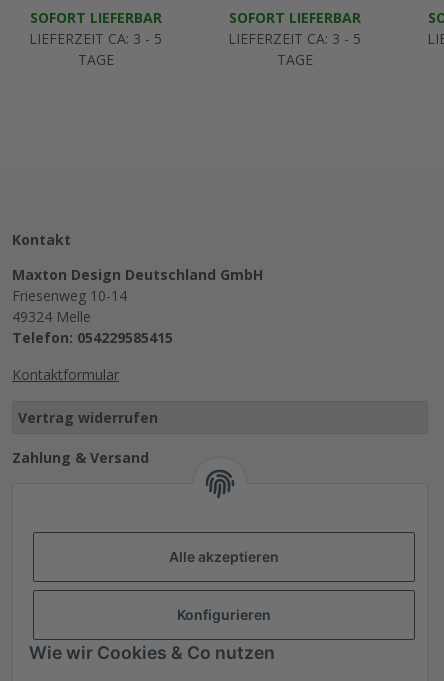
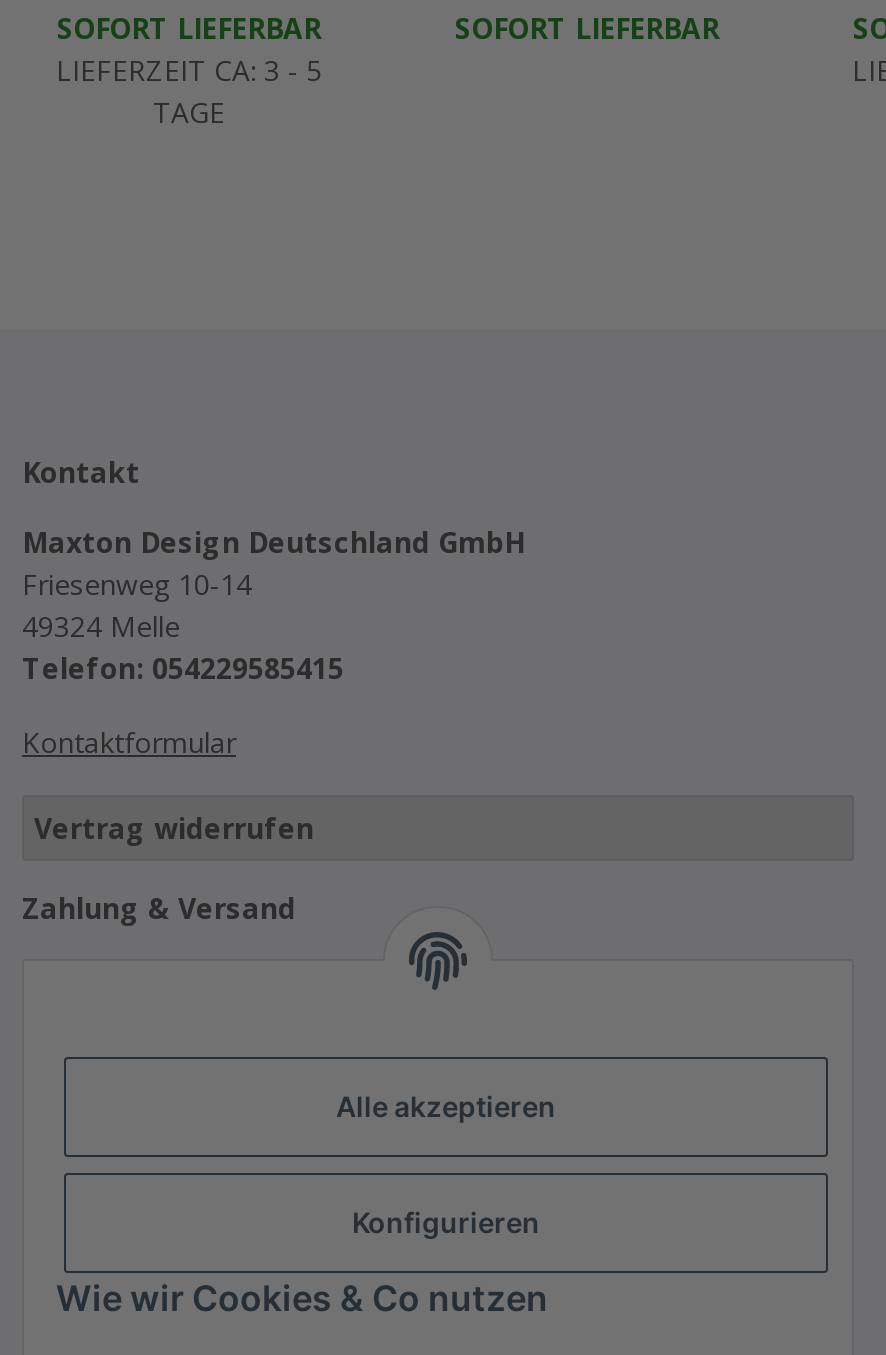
[228,29,361,69] LIEFERZEIT CA: 3 - 5 | TAGE -> none

